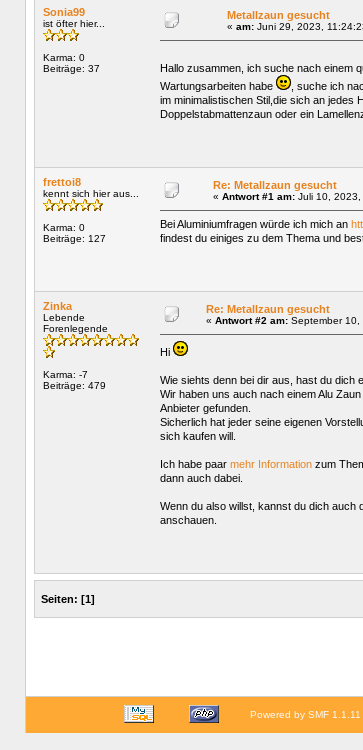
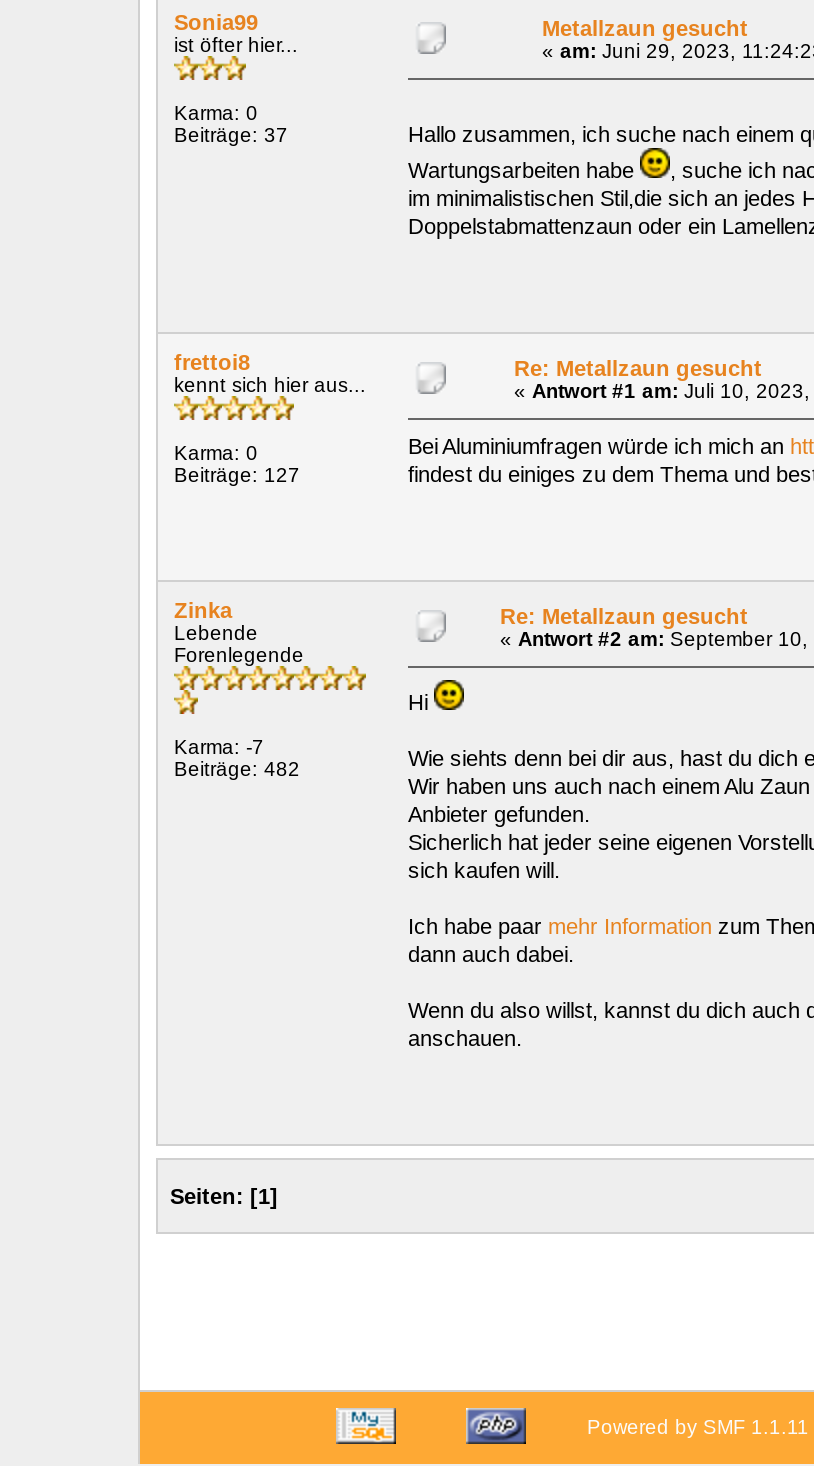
[43,380,106,391] Beiträge: 479 -> [174,758,300,780] Beiträge: 482

